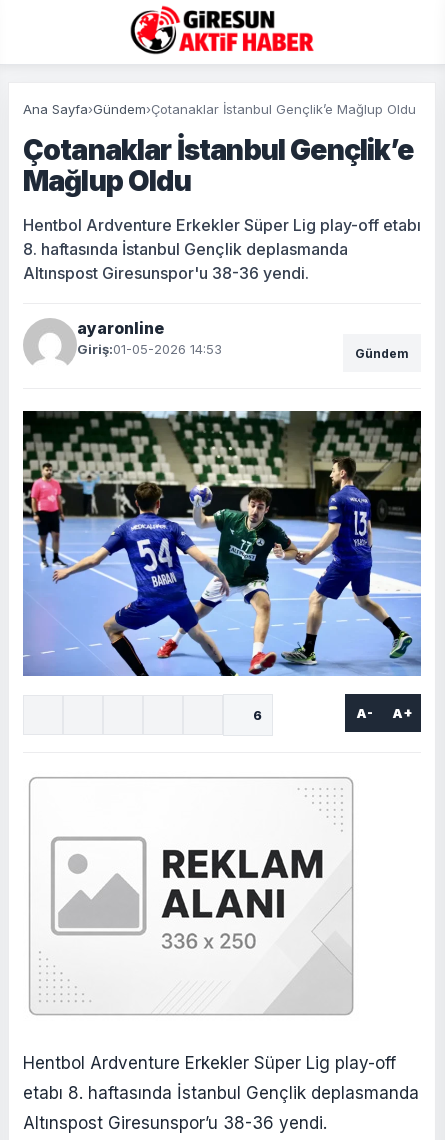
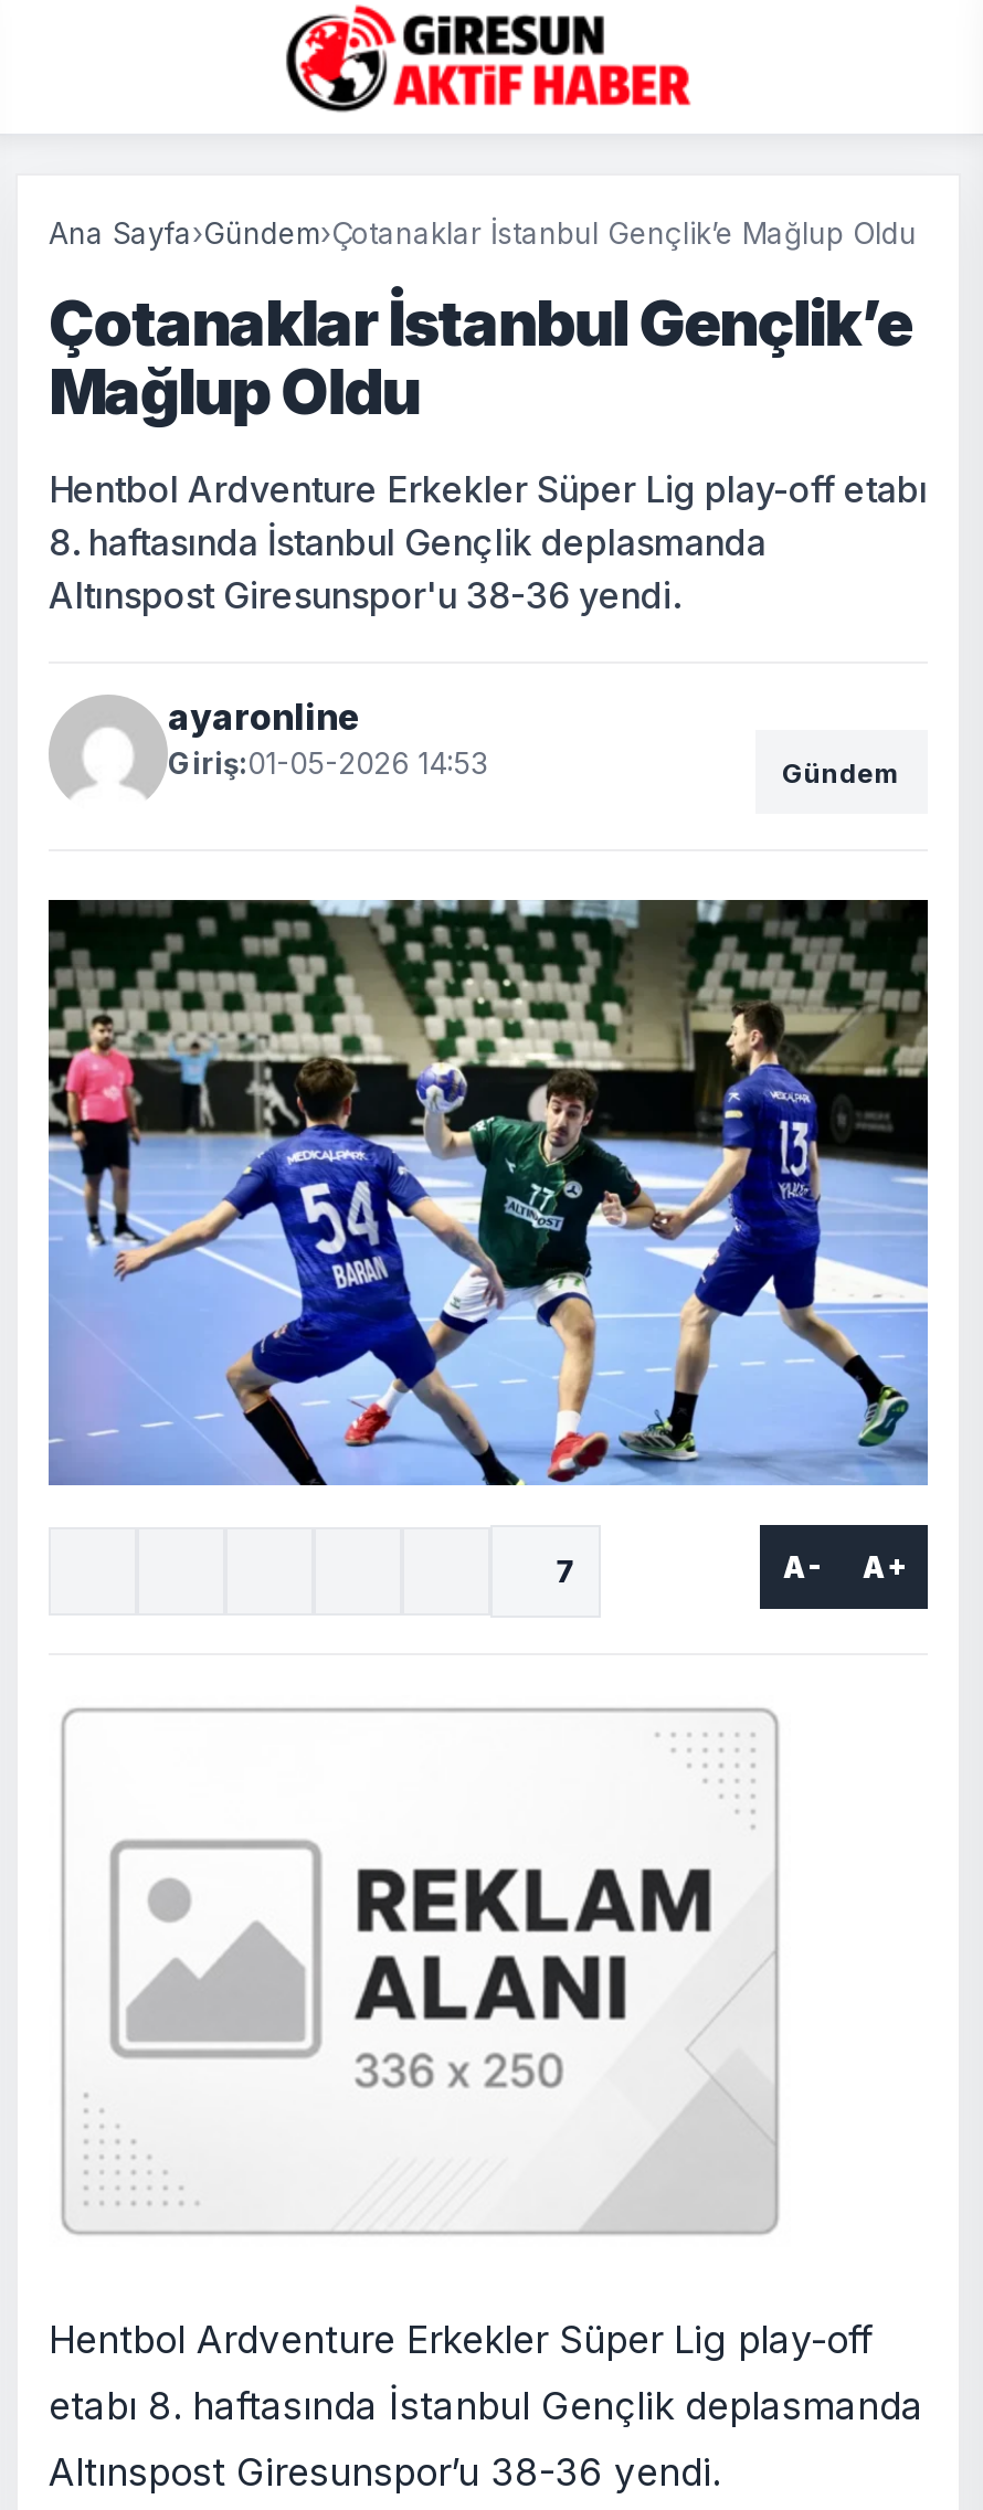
[253,707,262,723] 6 -> [556,1553,576,1589] 7

